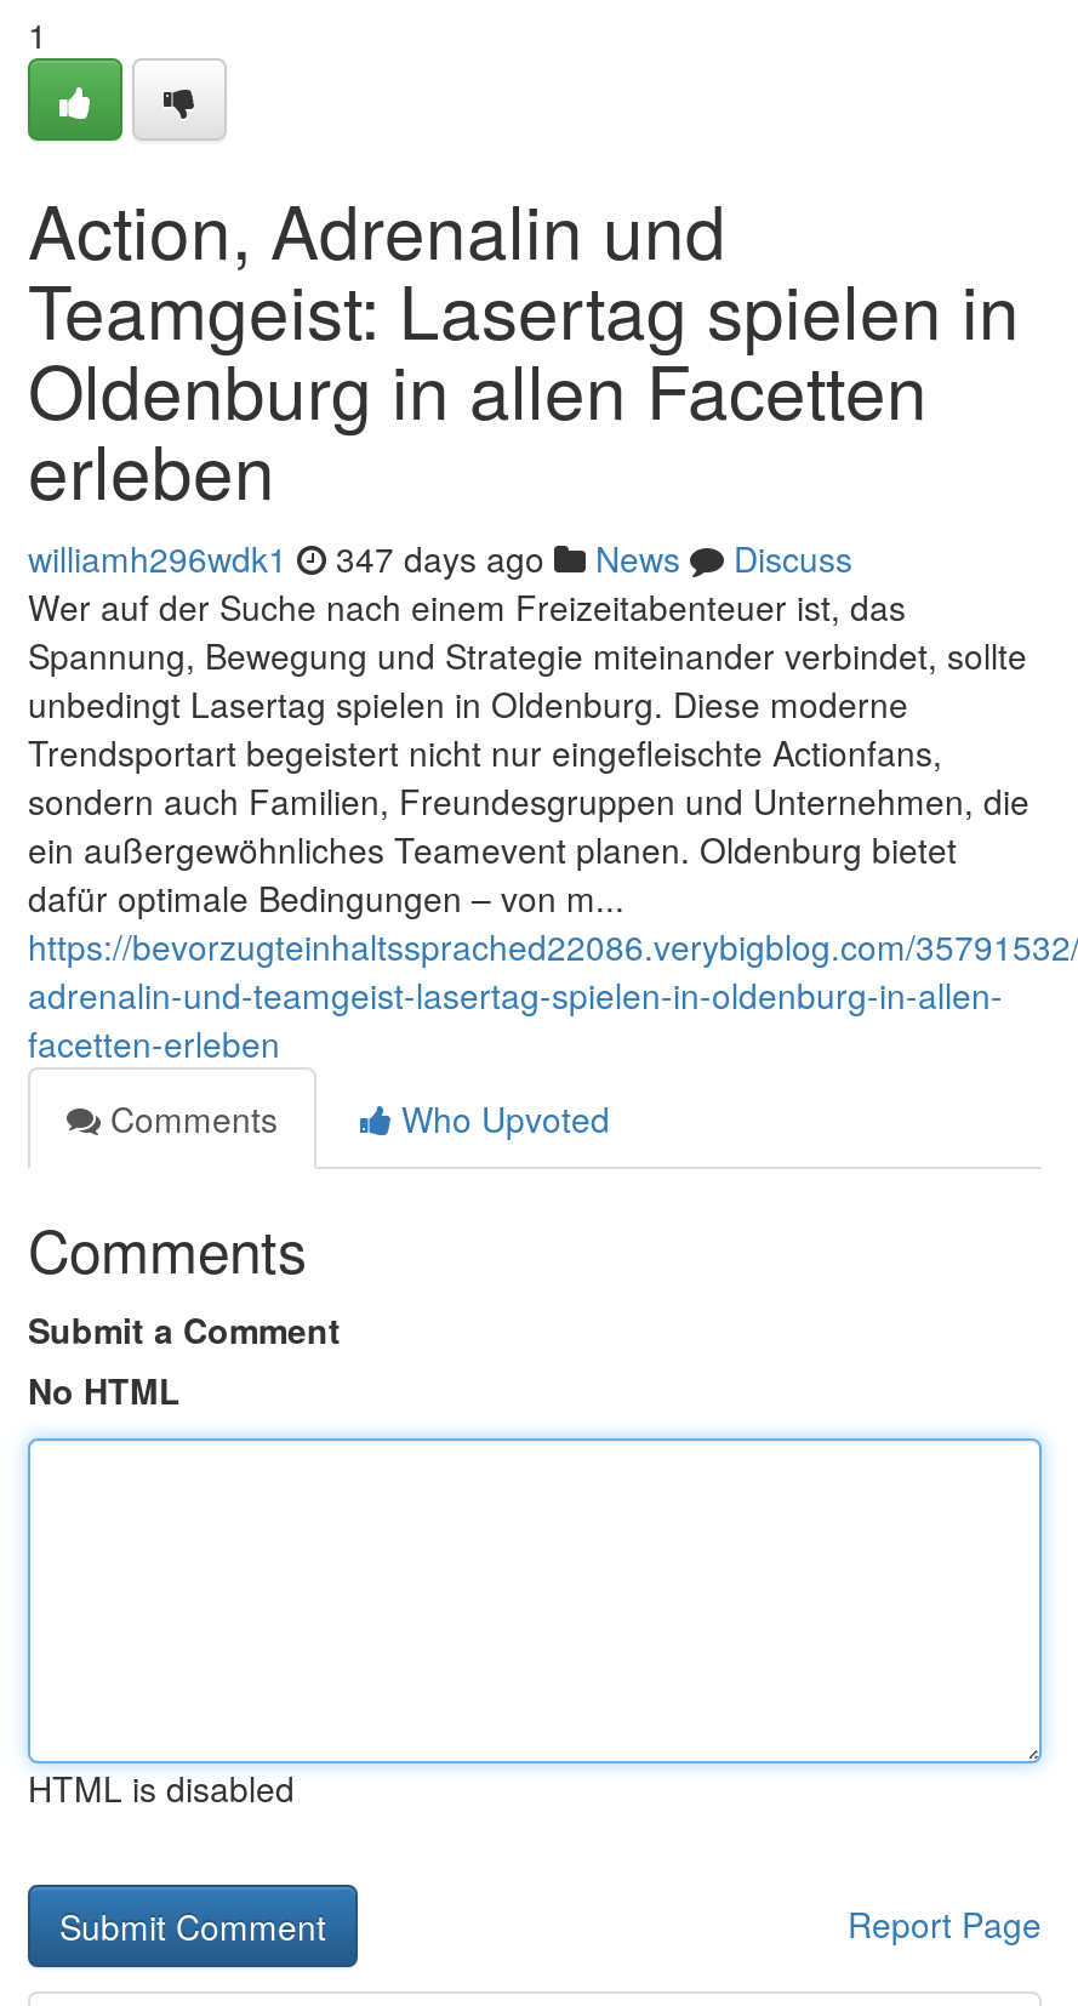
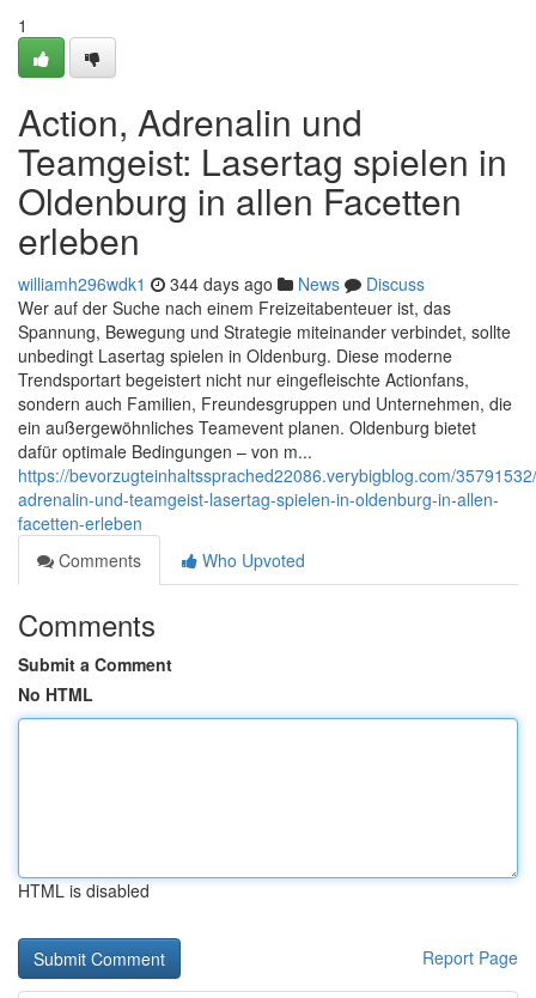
[28,534,852,582] williamh296wdk1 347 days ago News Discuss -> [18,272,425,296] williamh296wdk1 344 days ago News Discuss

